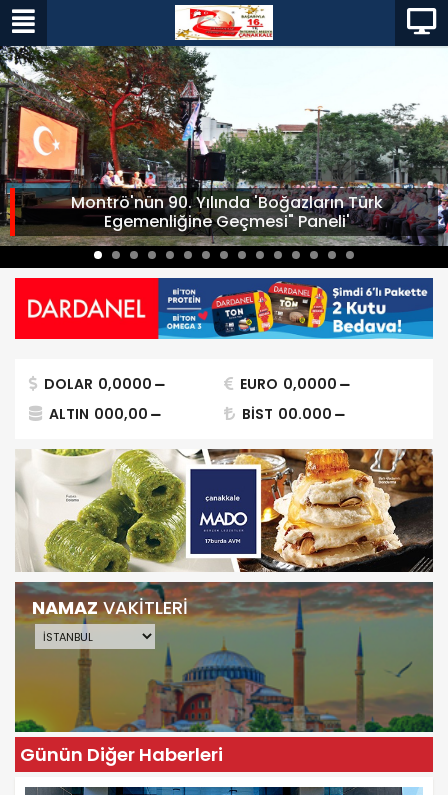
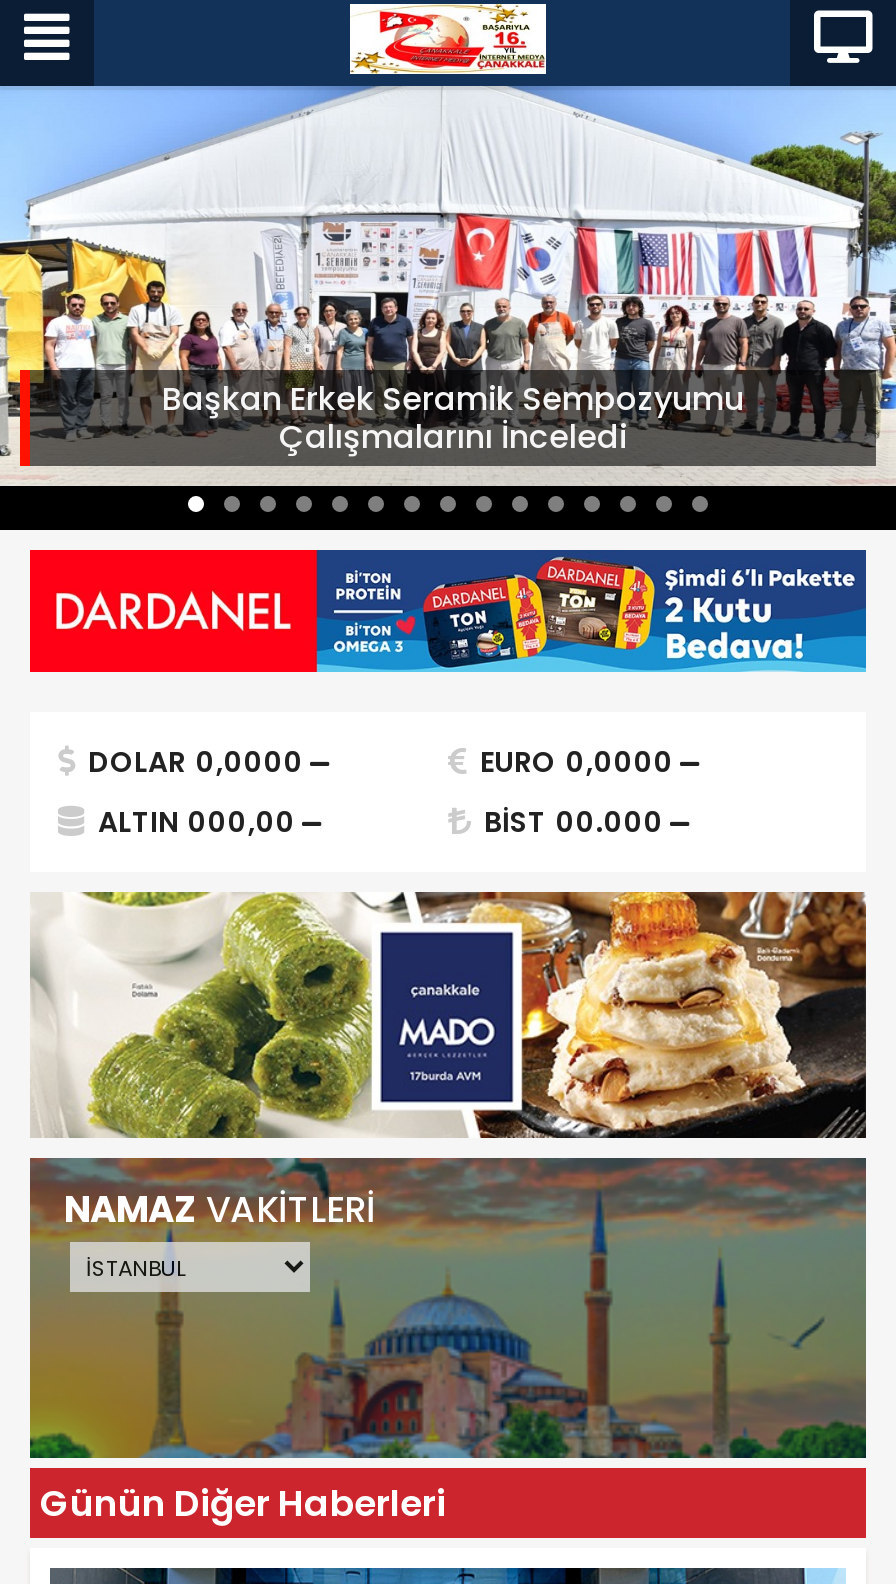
[3,45,445,246] [image] | Montrö'nün 90. Yılında 'Boğazların Türk | Egemenliğine Geçmesi" Paneli' -> [6,84,890,488] [image] | Başkan Erkek Seramik Sempozyumu | Çalışmalarını İnceledi

